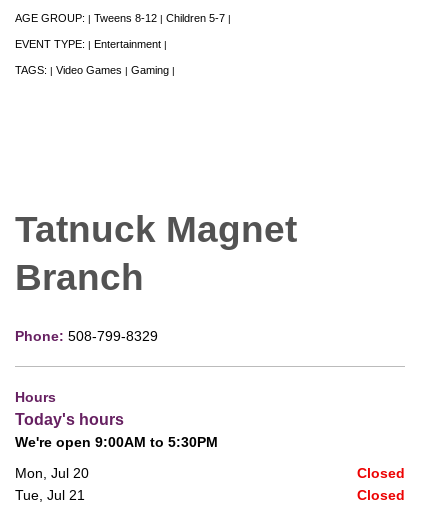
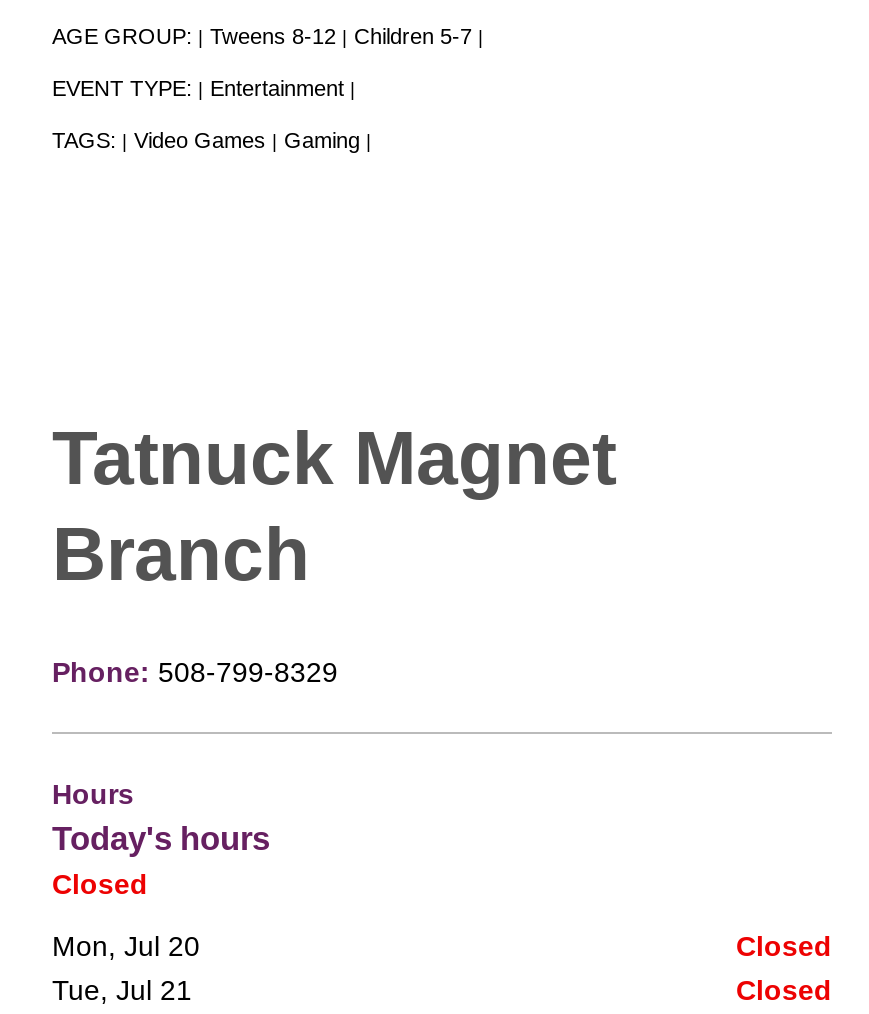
[15,434,218,450] We're open 9:00AM to 5:30PM -> [52,869,148,901] Closed

